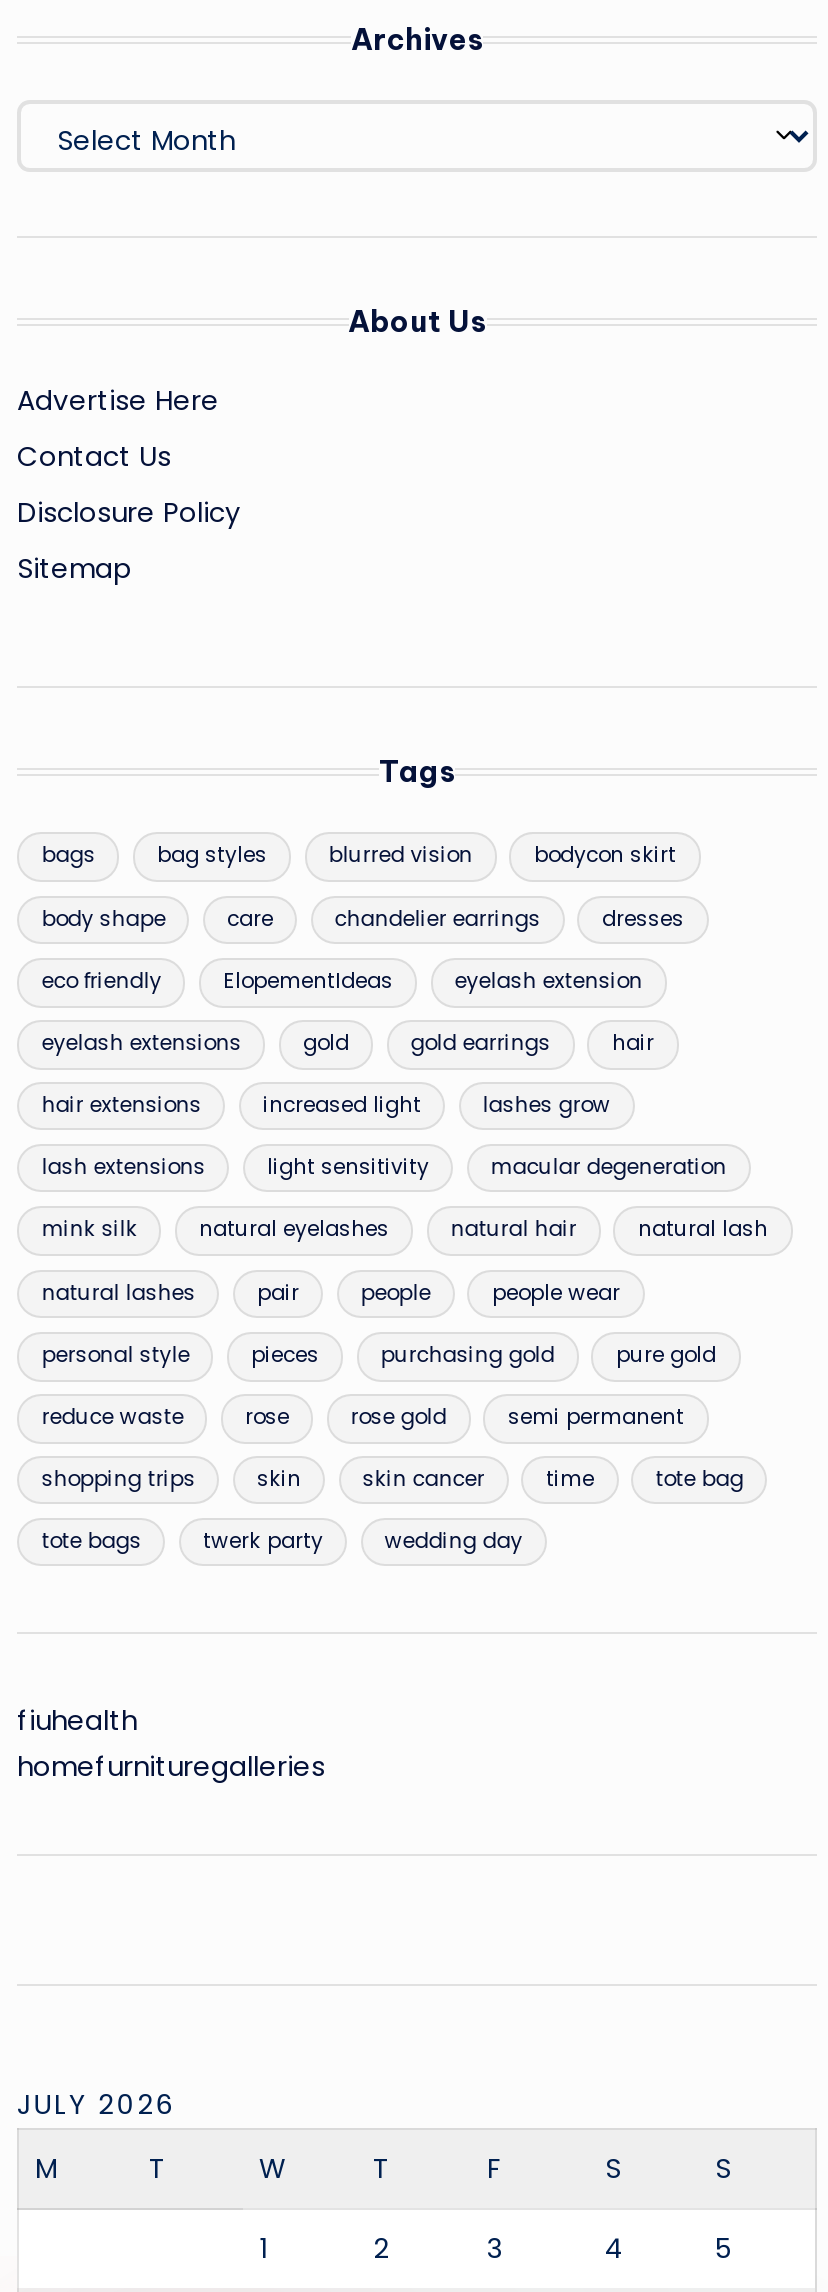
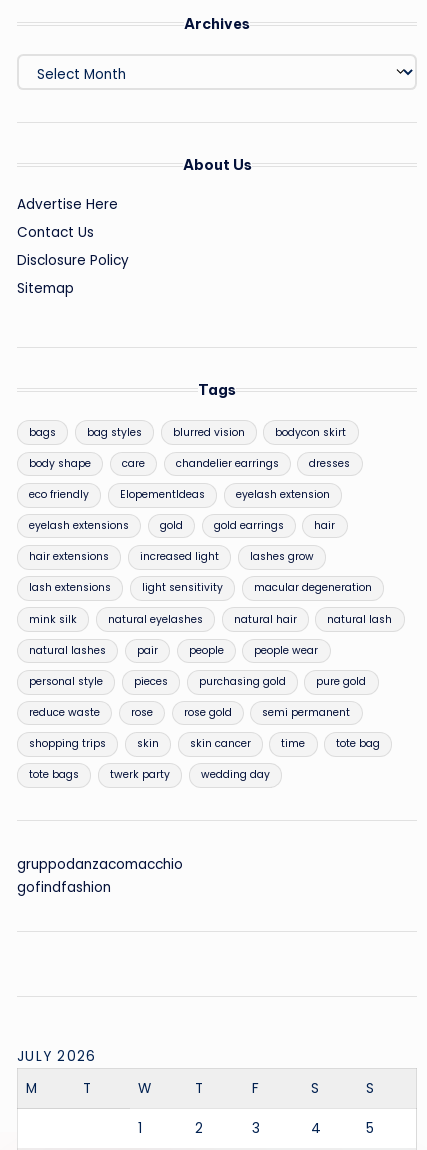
[17,1702,325,1786] fiuhealth | homefurnituregalleries -> [17,855,183,897] gruppodanzacomacchio | gofindfashion

